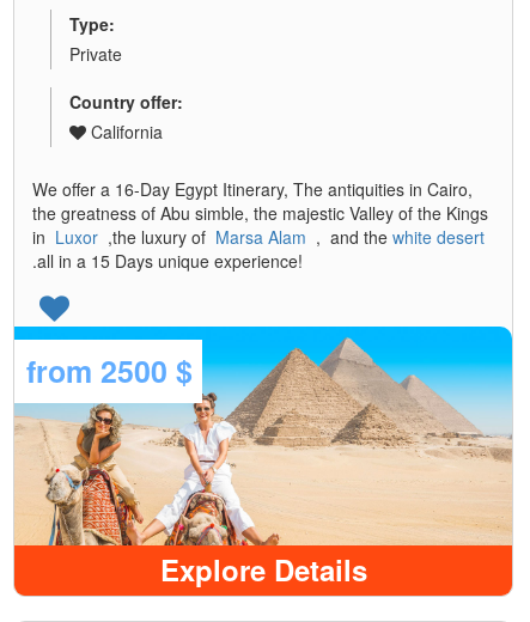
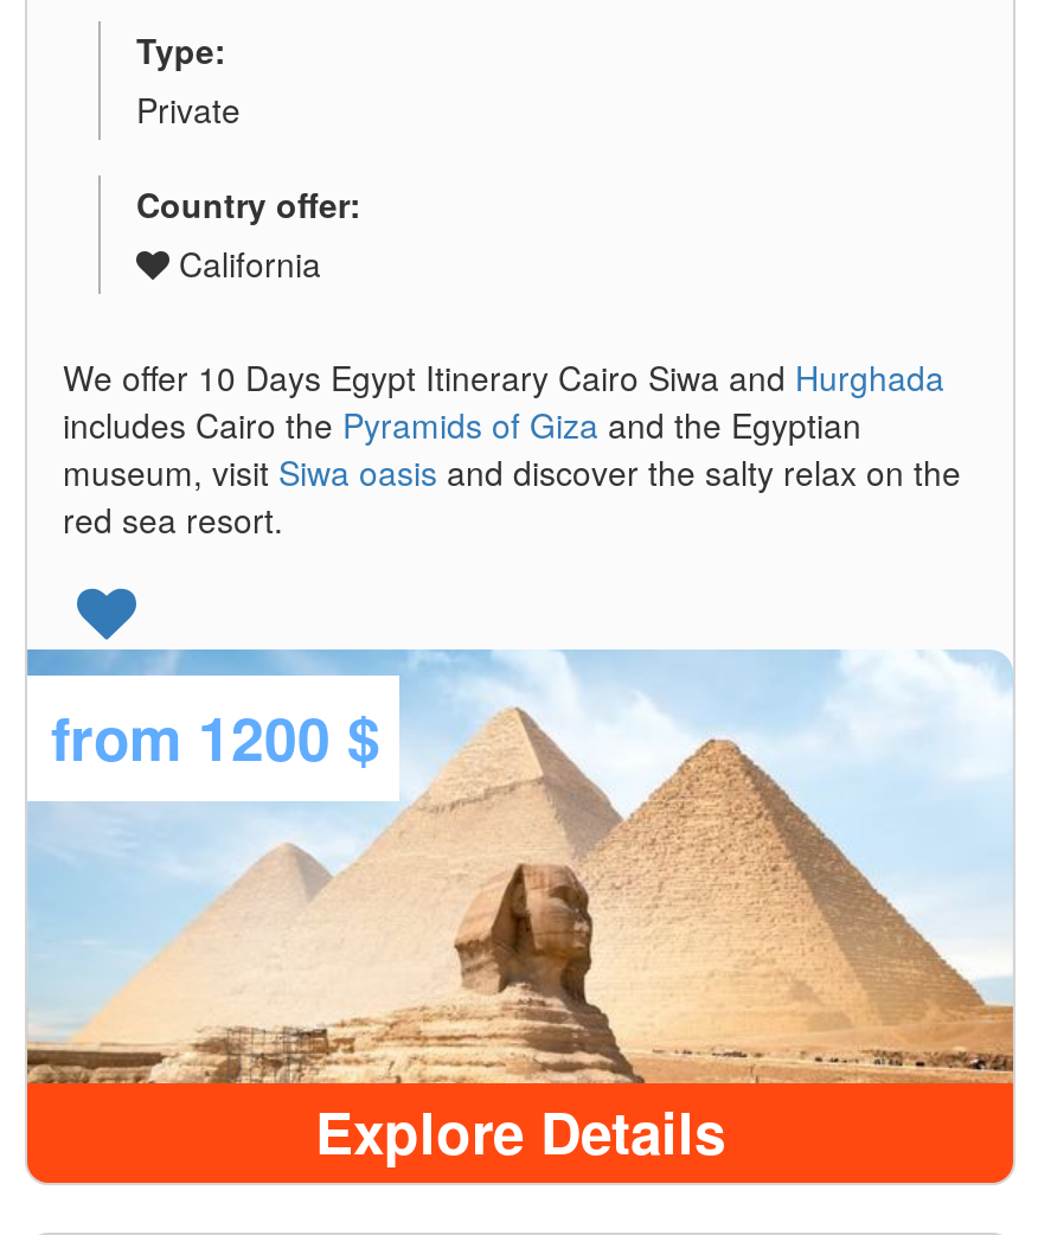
[32,177,488,273] We offer a 16-Day Egypt Itinerary, The antiquities in Cairo, | the greatness of Abu simble, the majestic Valley of the Kings | in Luxor,the luxury of Marsa Alam, and the white desert | .all in a 15 Days unique experience! -> [63,353,961,543] We offer 10 Days Egypt Itinerary Cairo Siwa and Hurghada | includes Cairo the Pyramids of Giza and the Egyptian | museum, visit Siwa oasis and discover the salty relax on the | red sea resort.
[13,325,513,547] [image] | from 2500 $ -> [25,647,1015,1086] [image] | from 1200 $

